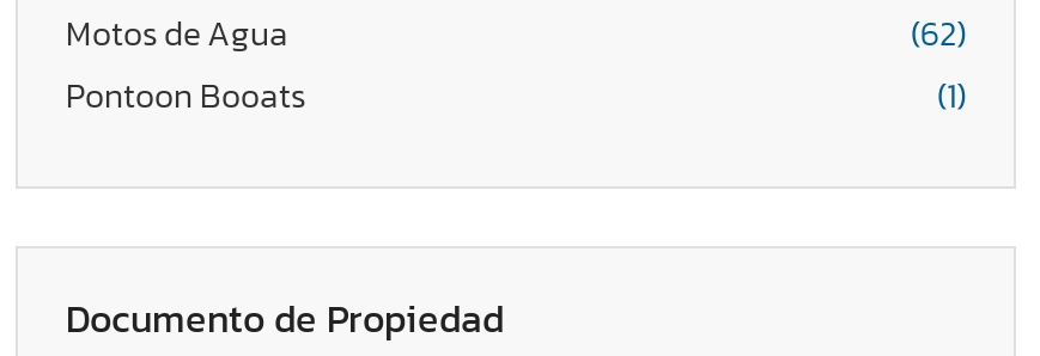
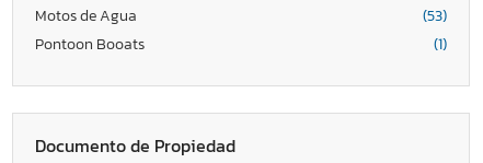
[911,8,966,59] (62) -> [423,4,447,27] (53)

